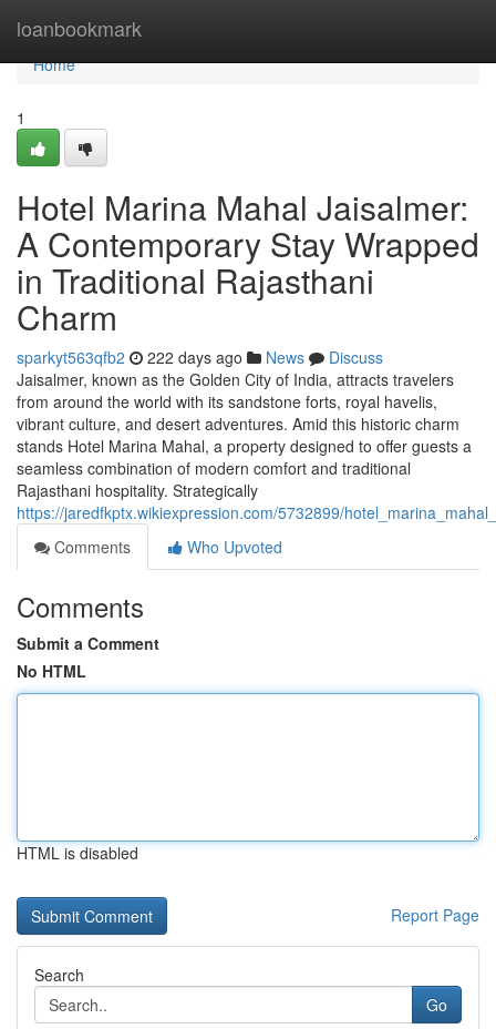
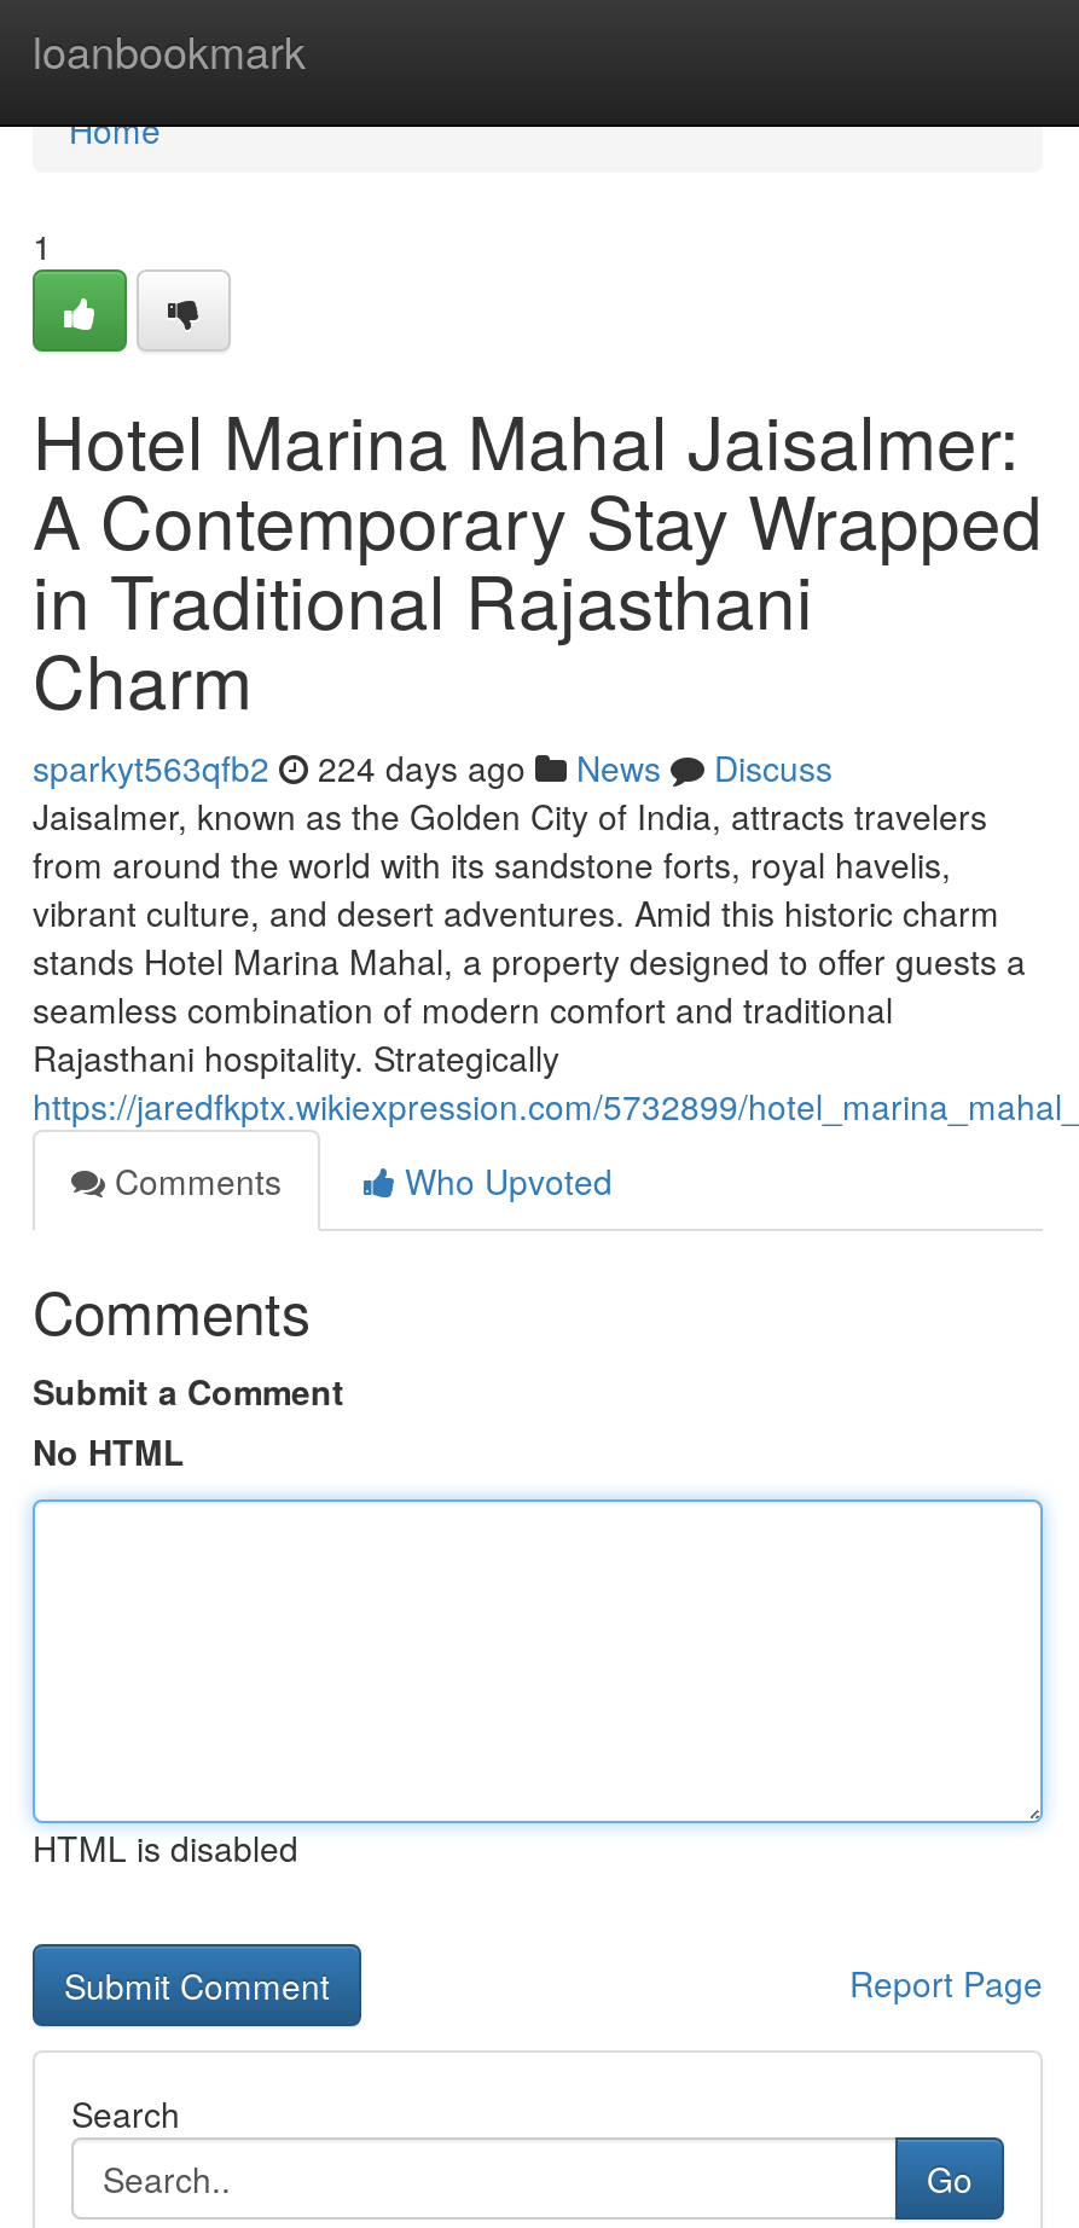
[17,346,383,368] sparkyt563qfb2 222 days ago News Discuss -> [33,743,833,791] sparkyt563qfb2 224 days ago News Discuss

